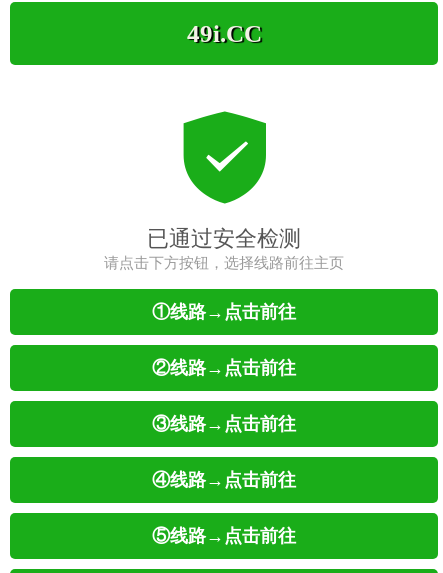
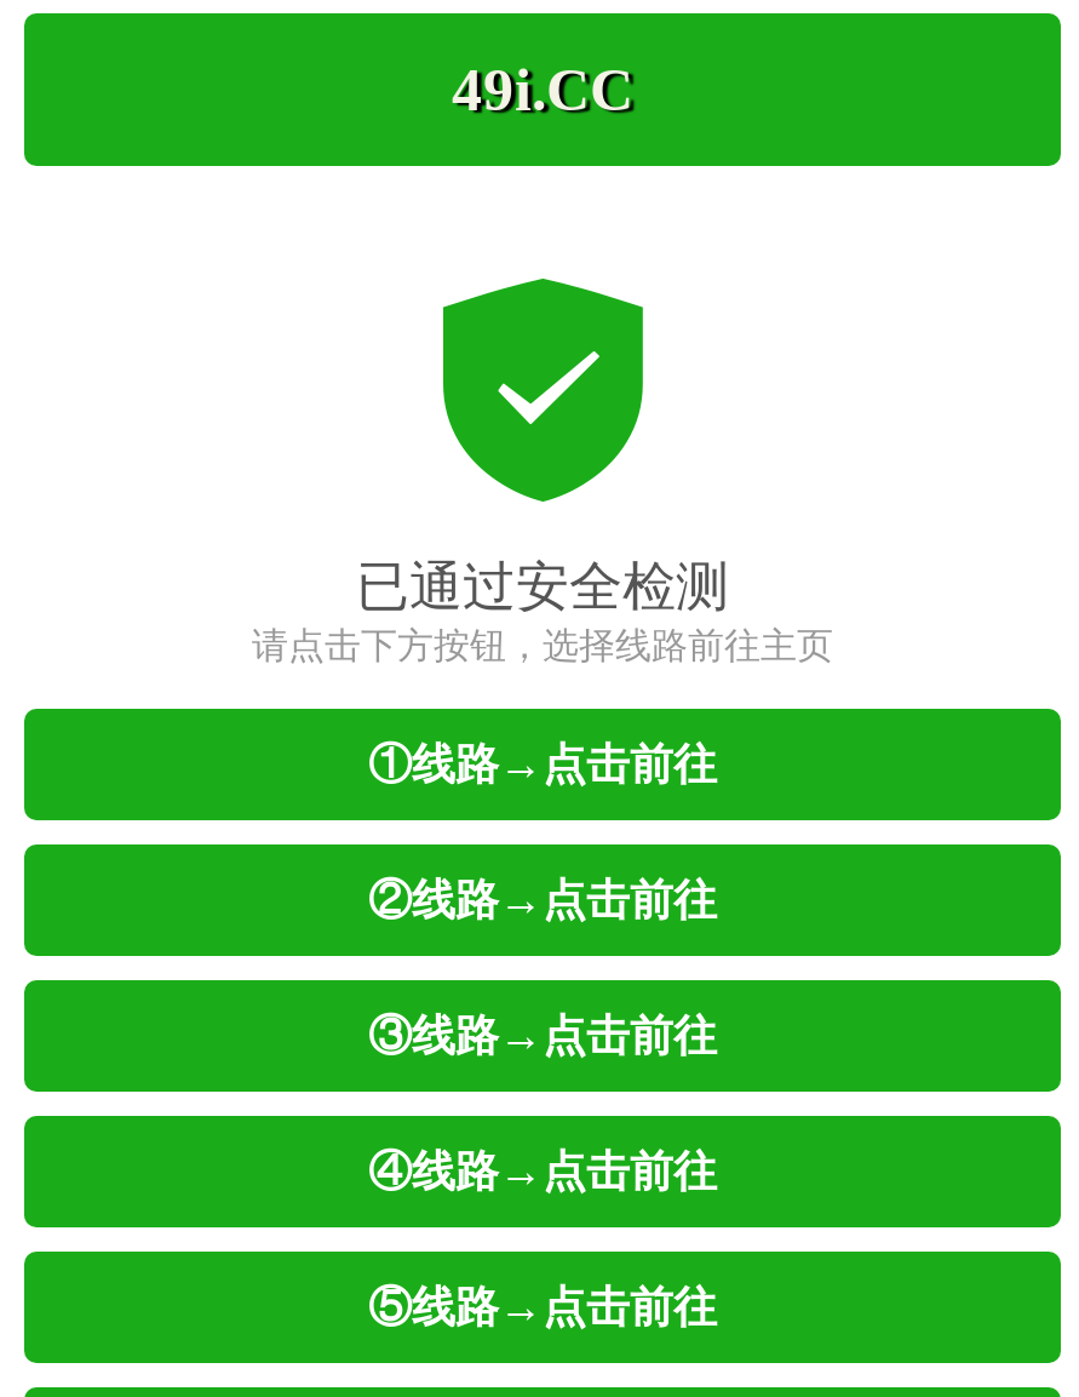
[186,20,261,47] 49i.CC -> [452,57,633,122] i49.CC

